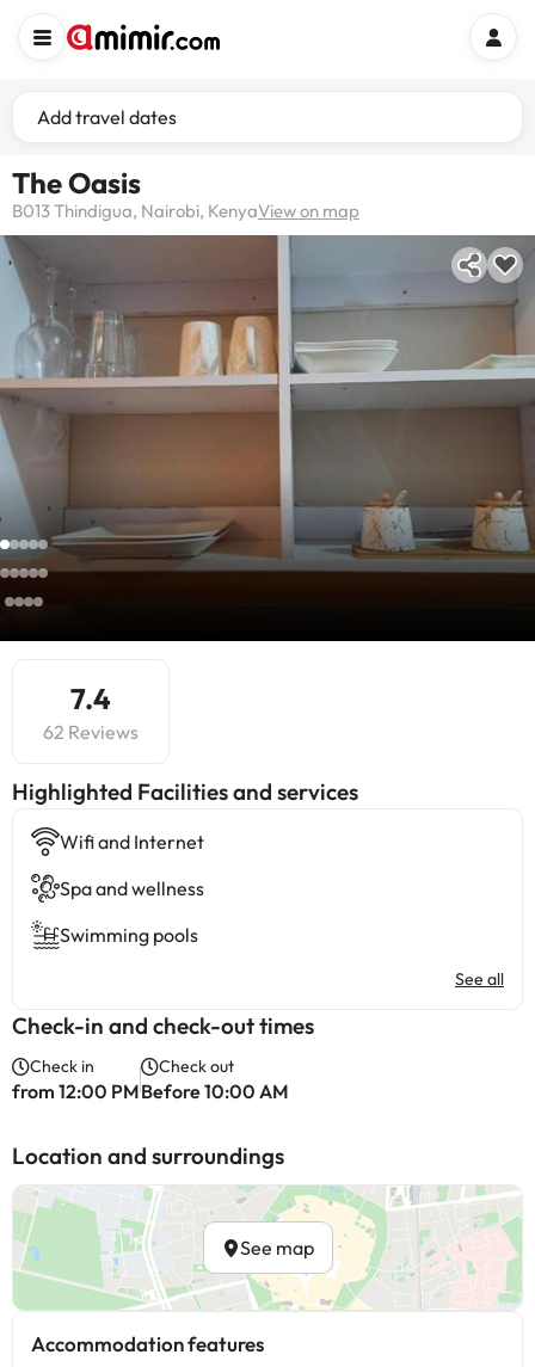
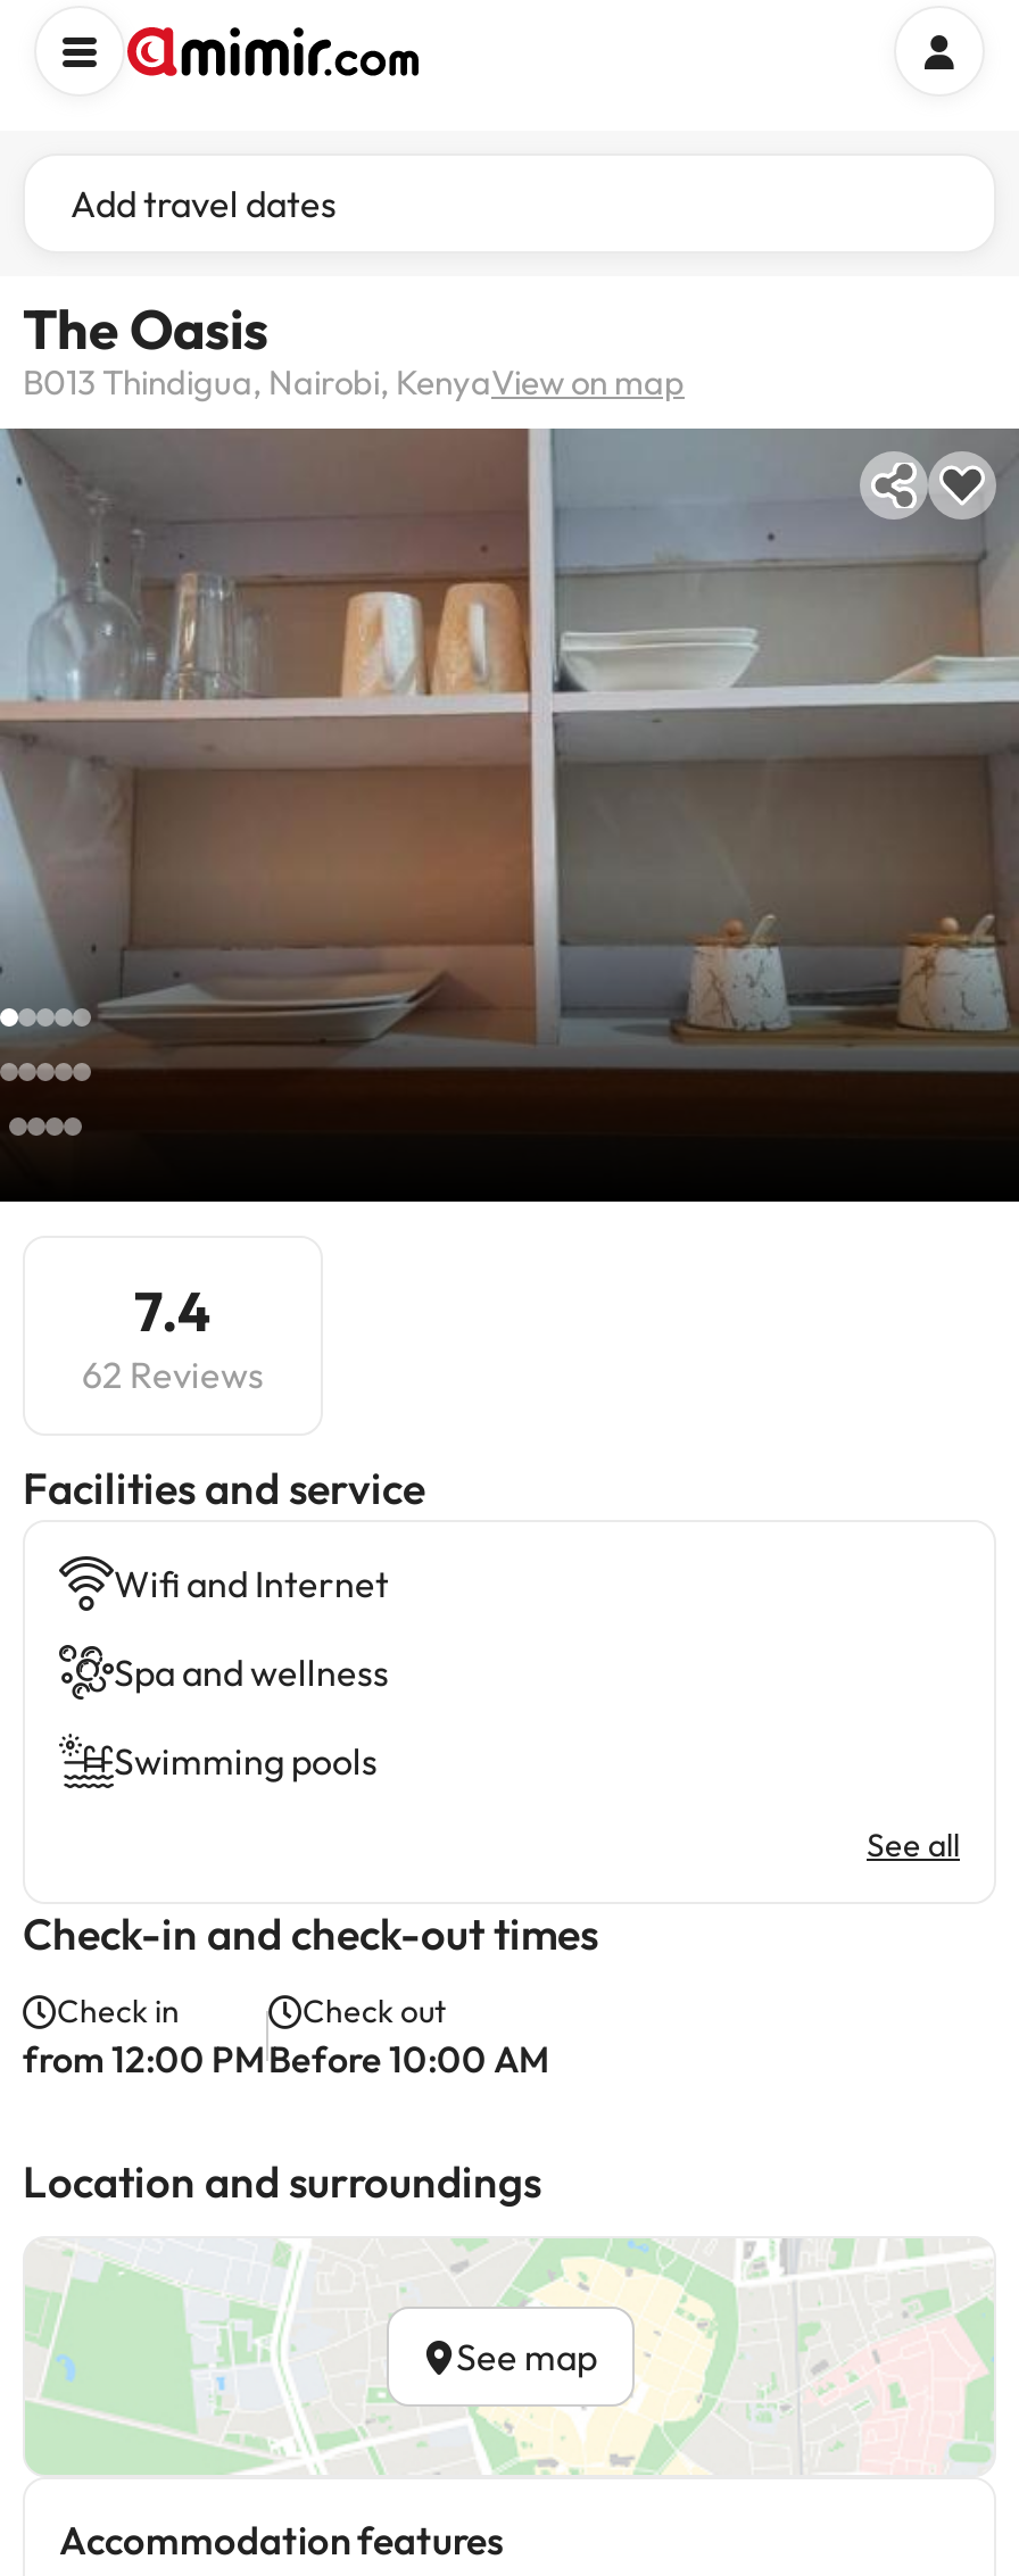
[12,777,358,806] Highlighted Facilities and services -> [23,1461,425,1515] Facilities and service

